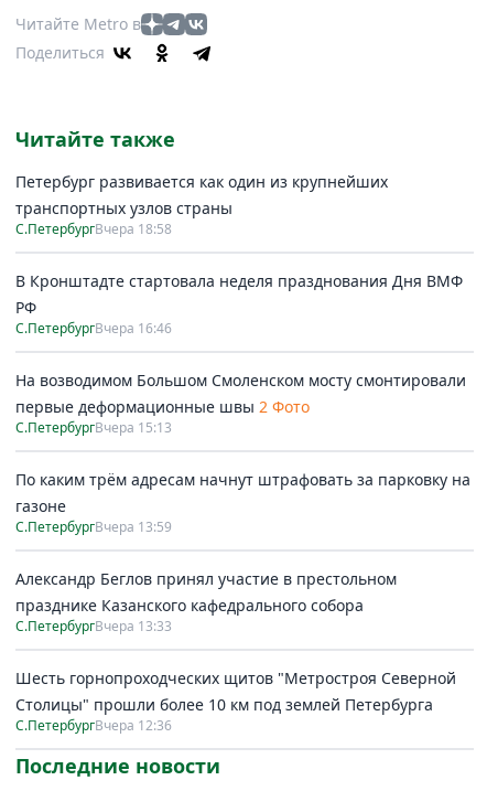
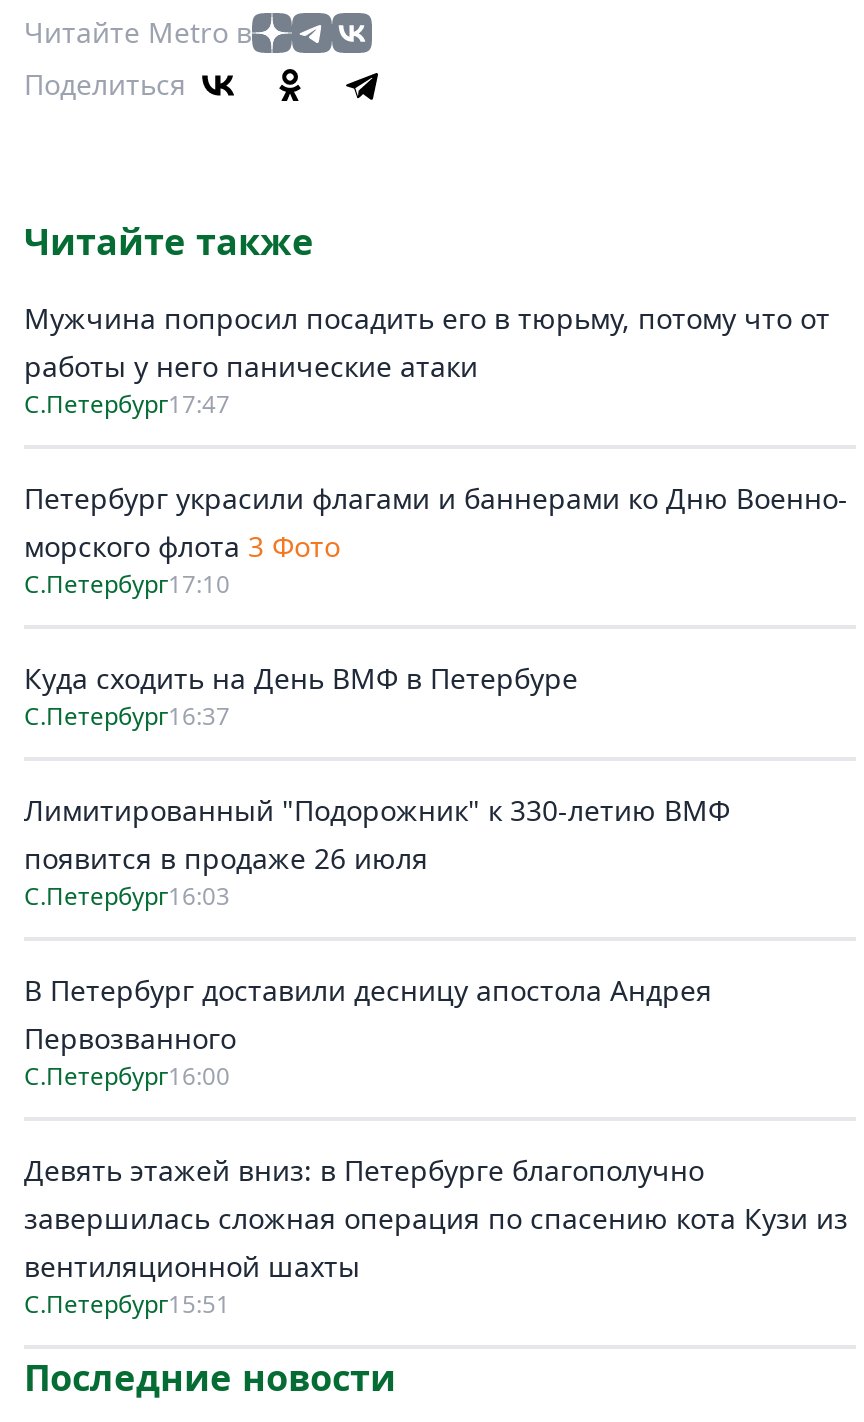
[15,171,388,238] Петербург развивается как один из крупнейших | транспортных узлов страны | С.Петербург Вчера 18:58 -> [24,299,830,421] Мужчина попросил посадить его в тюрьму, потому что от | работы у него панические атаки | С.Петербург 17:47
[15,270,463,338] В Кронштадте стартовала неделя празднования Дня ВМФ | РФ | С.Петербург Вчера 16:46 -> [24,479,848,601] Петербург украсили флагами и баннерами ко Дню Военно- | морского флота 3 Фото | С.Петербург 17:10
[15,370,466,437] На возводимом Большом Смоленском мосту смонтировали | первые деформационные швы 2 Фото | С.ПетербургВчера 15:13 -> [24,659,578,733] Куда сходить на День ВМФ в Петербуре | С.Петербург 16:37
[15,469,470,536] По каким трём адресам начнут штрафовать за парковку на | газоне | С.Петербург Вчера 13:59 -> [24,791,730,913] Лимитированный "Подорожник" к 330-летию ВМФ | появится в продаже 26 июля | С.Петербург 16:03
[15,568,397,635] Александр Беглов принял участие в престольном | празднике Казанского кафедрального собора | С.Петербург Вчера 13:33 -> [24,971,712,1093] В Петербург доставили десницу апостола Андрея | Первозванного | С.Петербург 16:00
[15,667,456,735] Шесть горнопроходческих щитов "Метростроя Северной | Столицы" прошли более 10 км под землей Петербурга | С.ПетербургВчера 12:36 -> [24,1151,848,1321] Девять этажей вниз: в Петербурге благополучно | завершилась сложная операция по спасению кота Кузи из | вентиляционной шахты | С.Петербург 15:51

